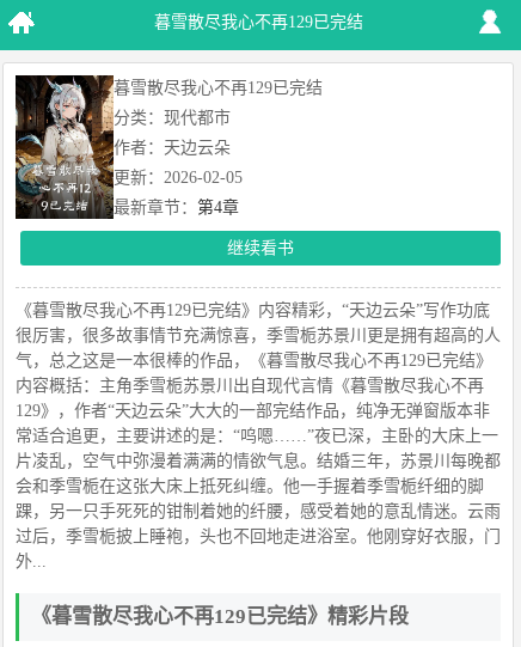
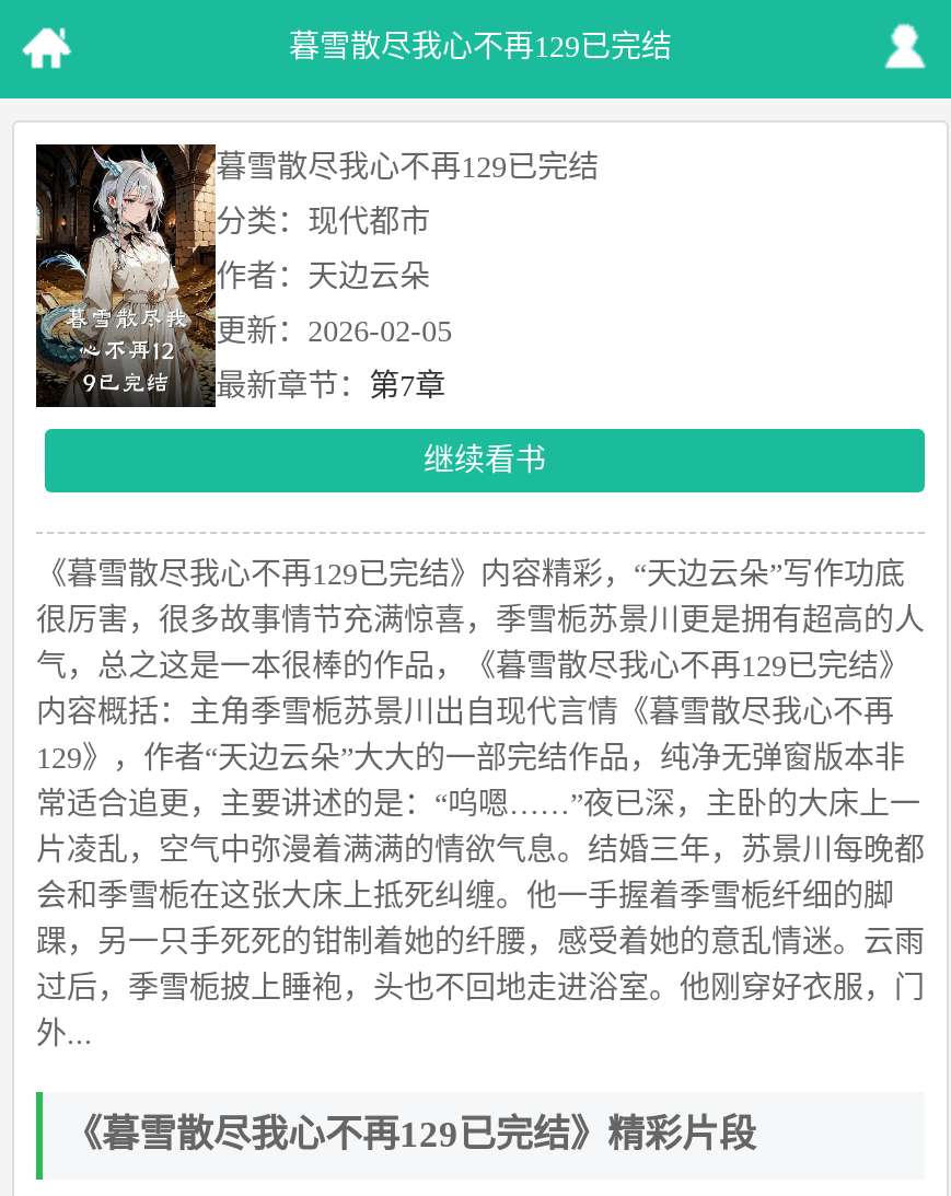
[114,199,239,216] 最新章节：第4章 -> [216,370,446,403] 最新章节：第7章

